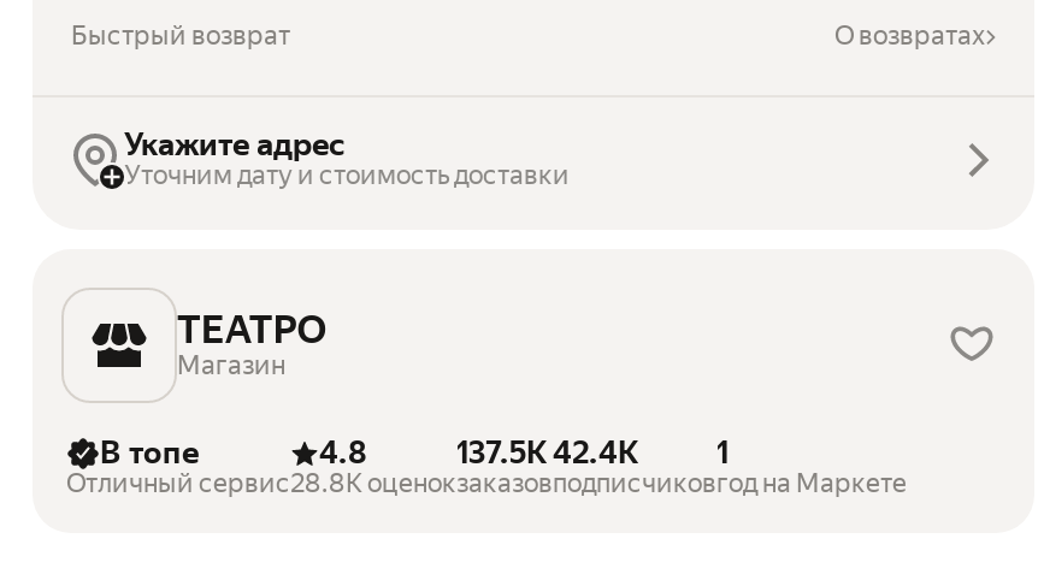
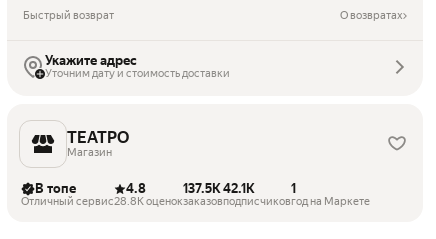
[456,435,639,471] 137.5K 42.4K -> [183,181,255,196] 137.5K 42.1K

